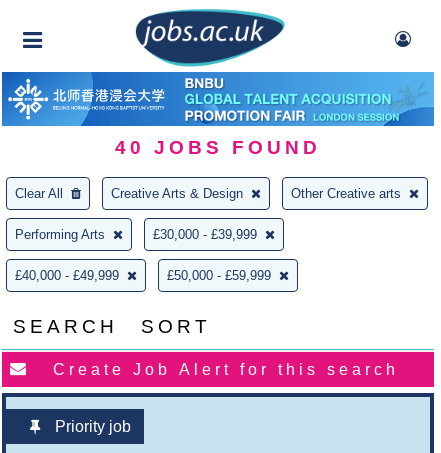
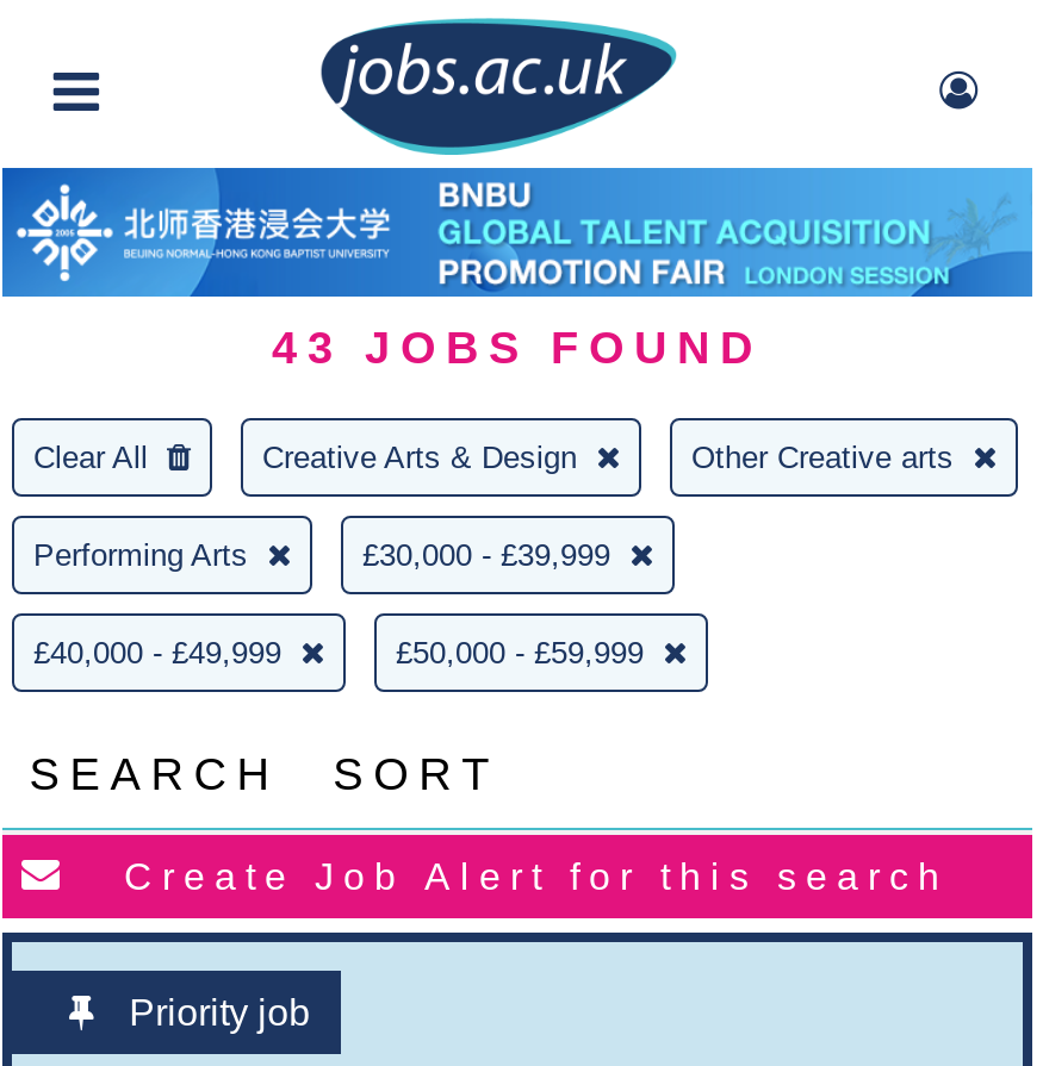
[115,137,321,158] 40 JOBS FOUND -> [272,322,763,372] 43 JOBS FOUND

